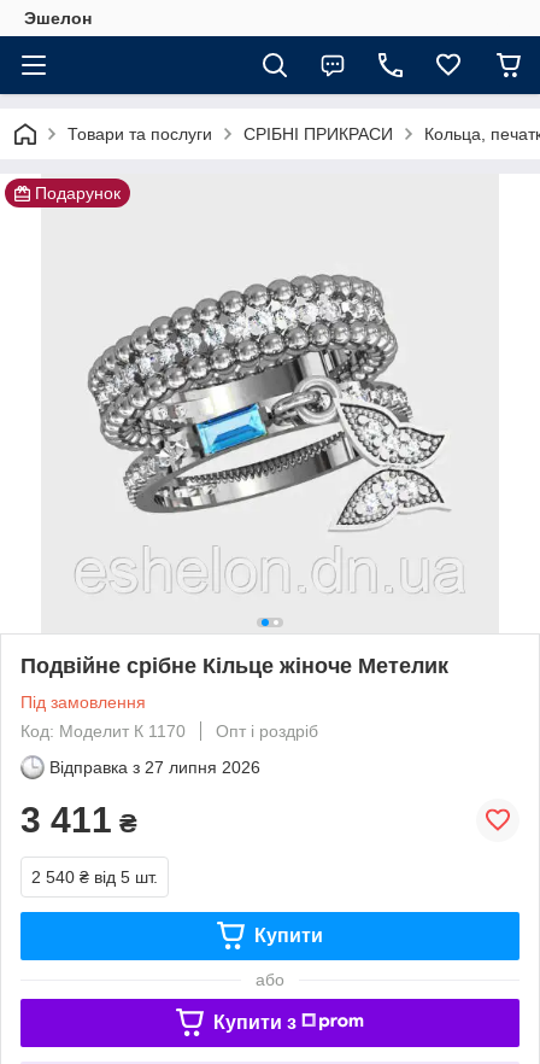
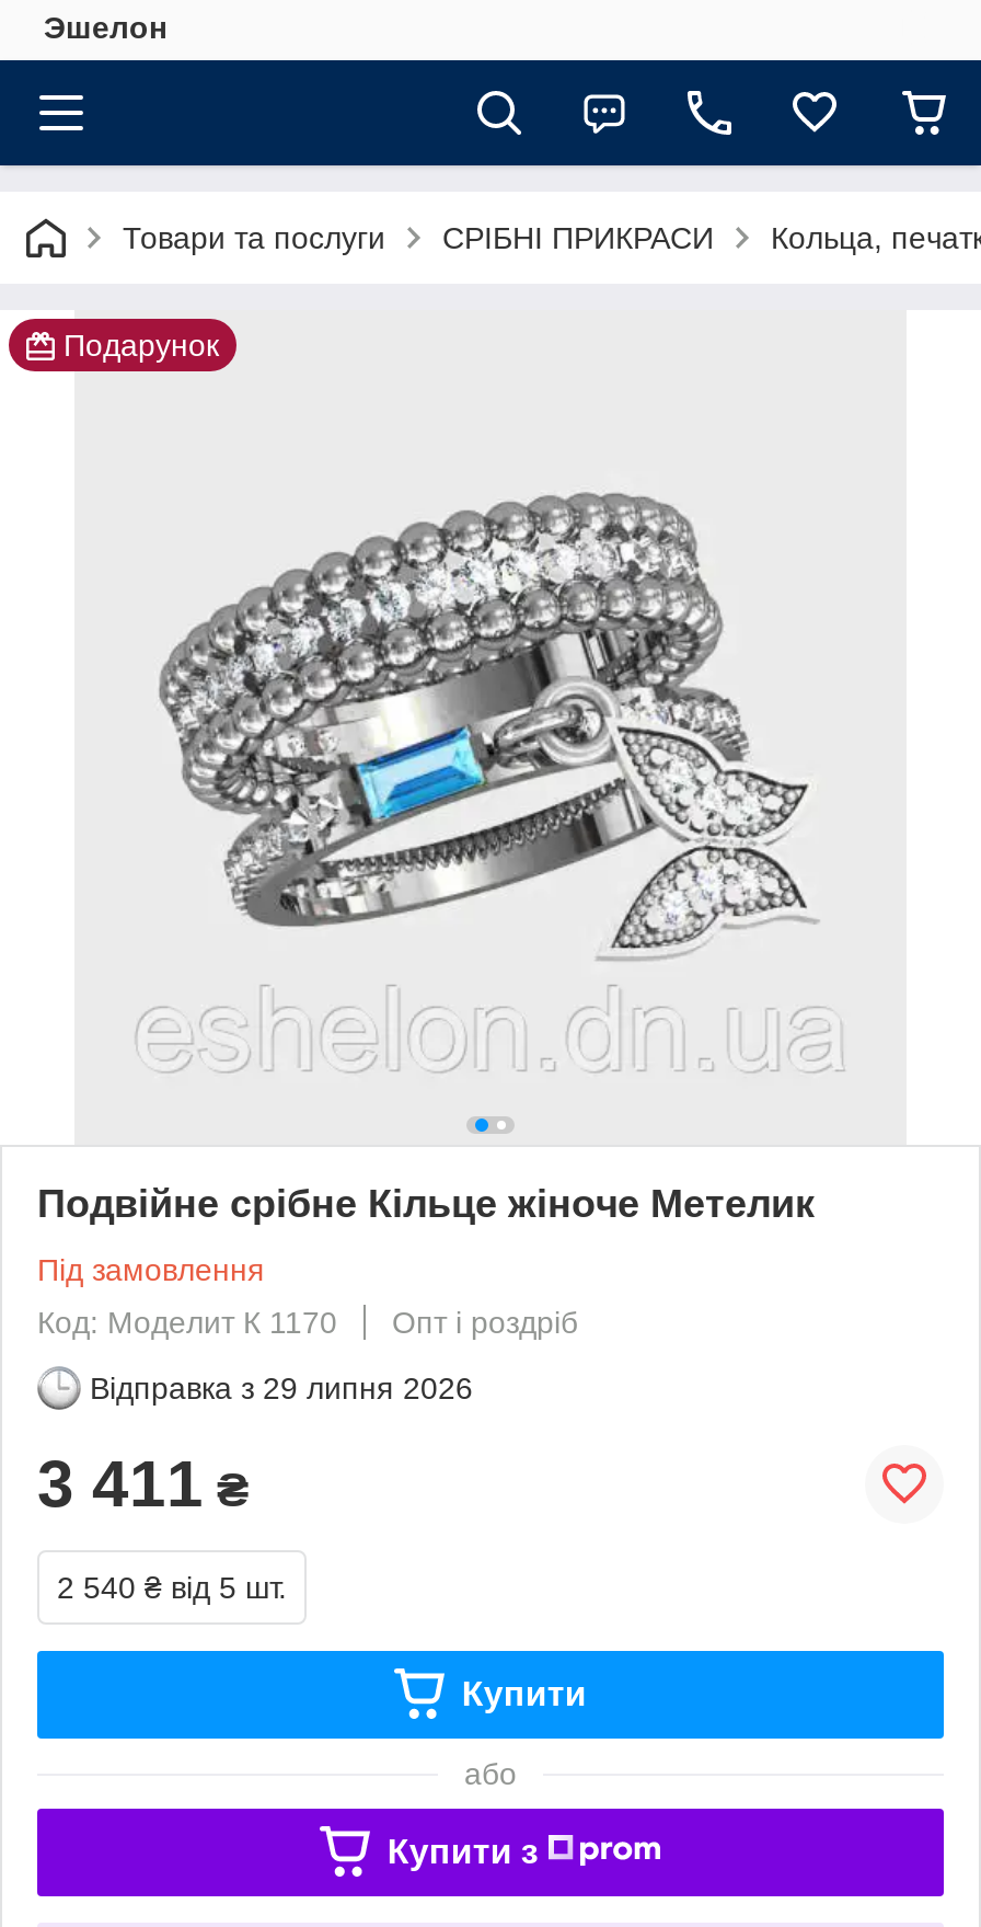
[49,757,260,777] Відправка з 27 липня 2026 -> [90,1370,473,1405] Відправка з 29 липня 2026

